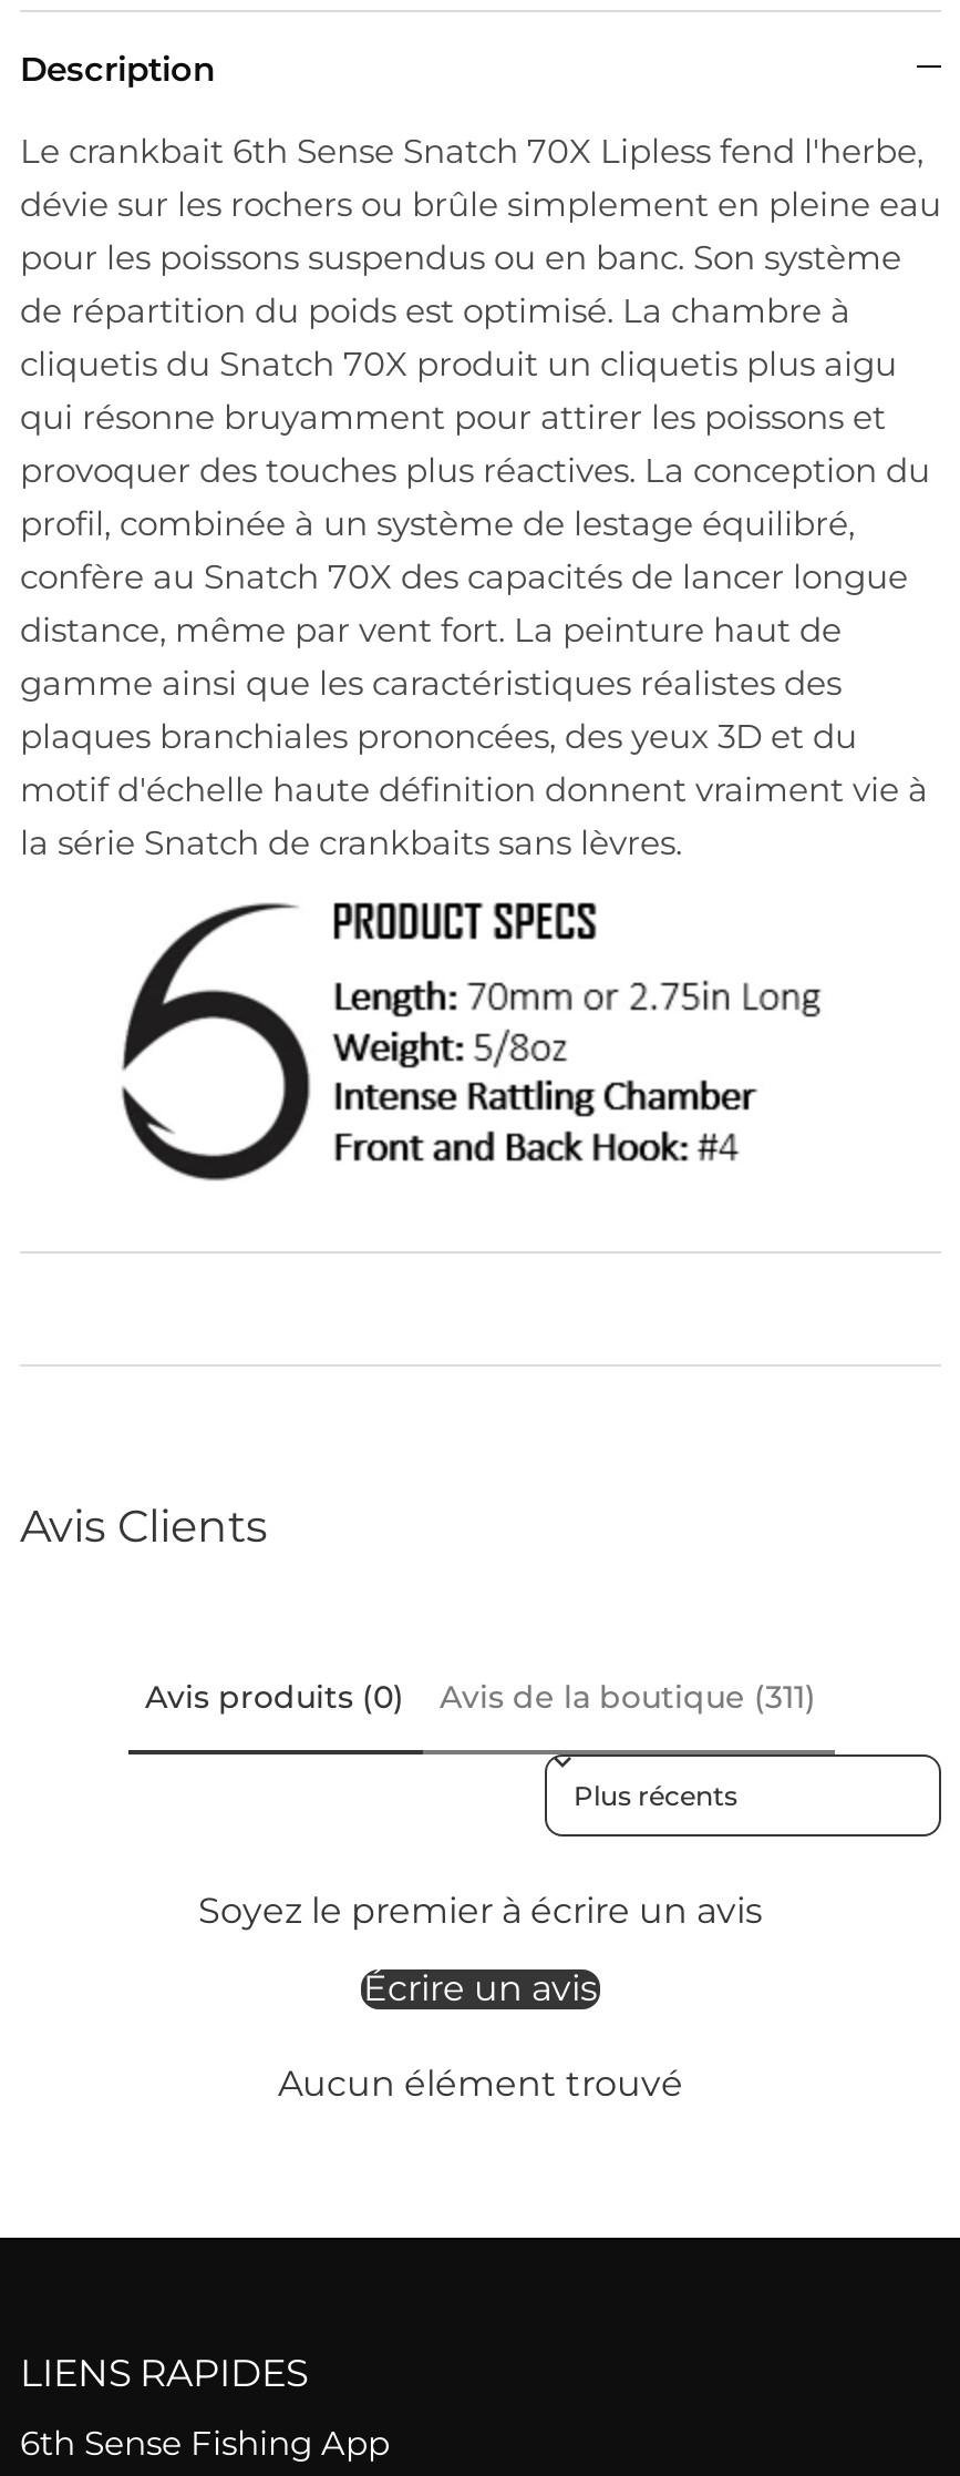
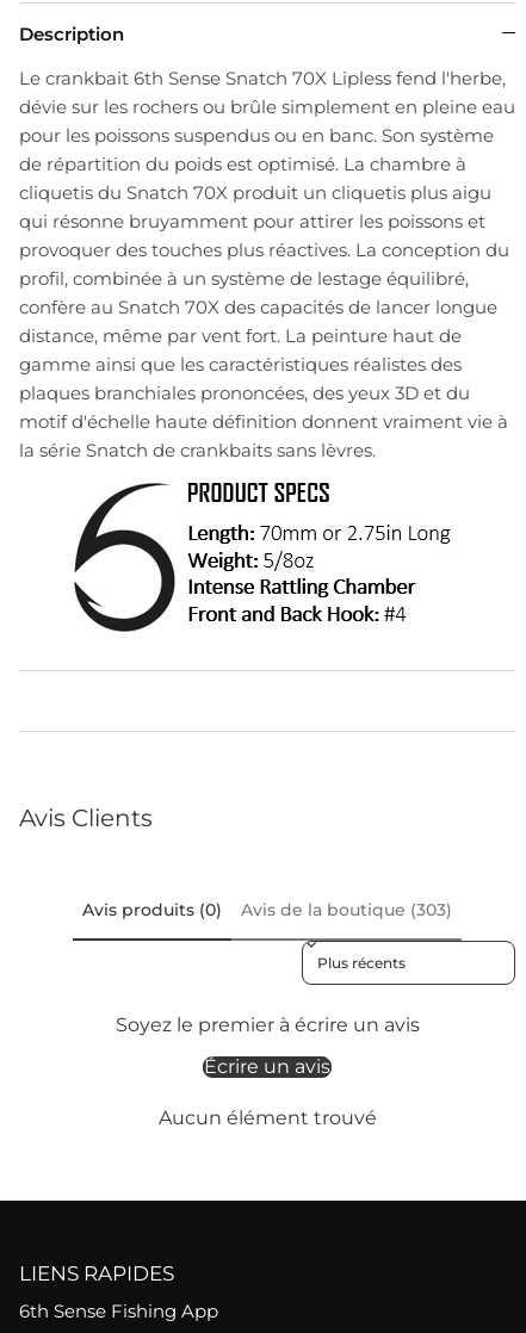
[440,1676,816,1716] Avis de la boutique (311) -> [241,899,452,920] Avis de la boutique (303)

